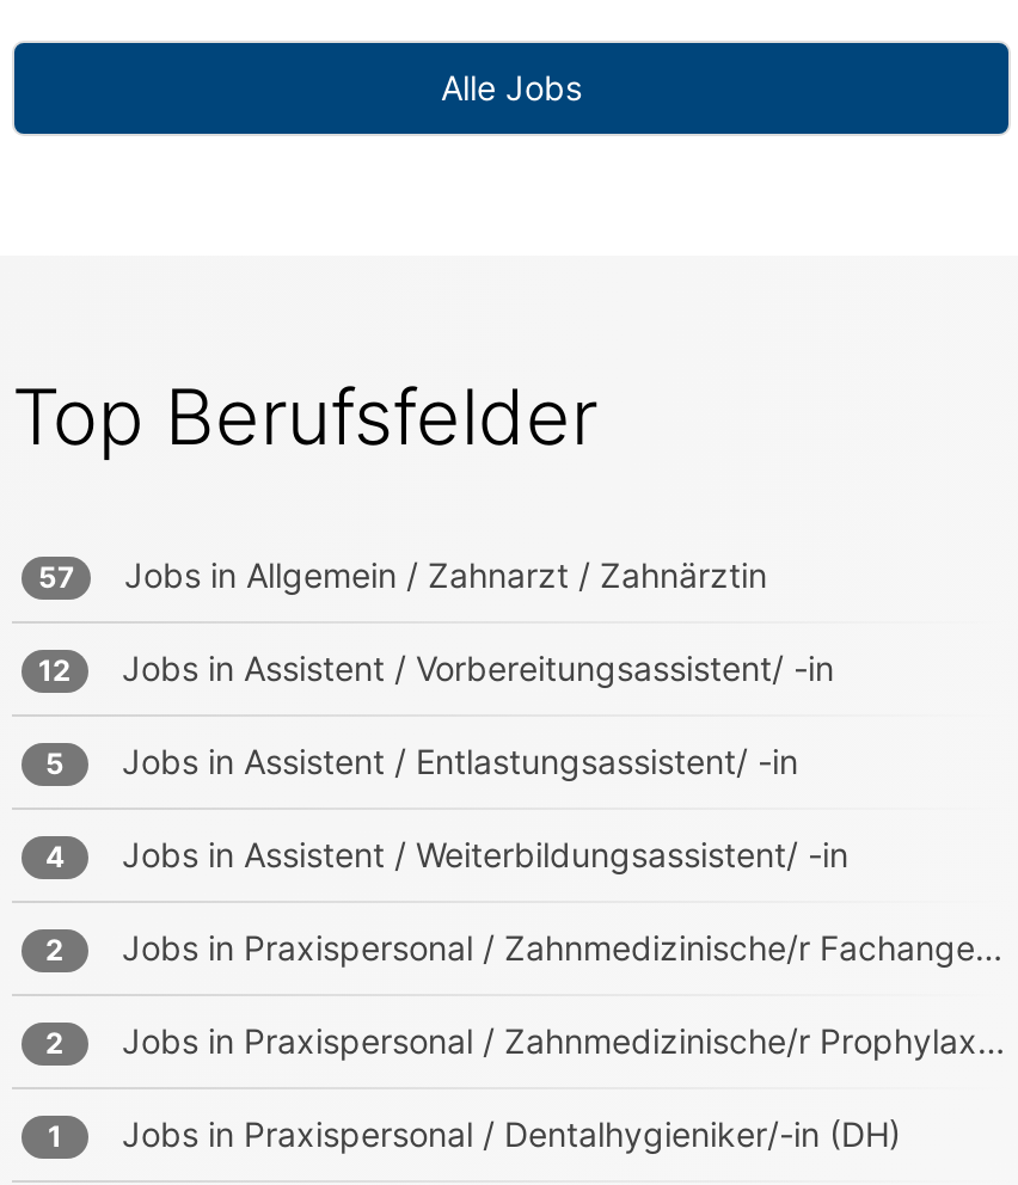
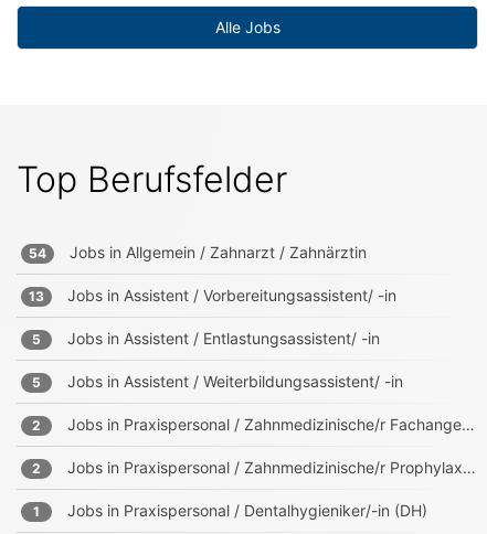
[38,554,767,595] 57 Jobs in Allgemein / Zahnarzt / Zahnärztin -> [29,243,367,262] 54 Jobs in Allgemein / Zahnarzt / Zahnärztin
[38,647,834,689] 12 Jobs in Assistent / Vorbereitungsassistent/ -in -> [29,286,396,305] 13 Jobs in Assistent / Vorbereitungsassistent/ -in
[45,834,848,875] 4 Jobs in Assistent / Weiterbildungsassistent/ -in -> [32,372,403,391] 5 Jobs in Assistent / Weiterbildungsassistent/ -in

